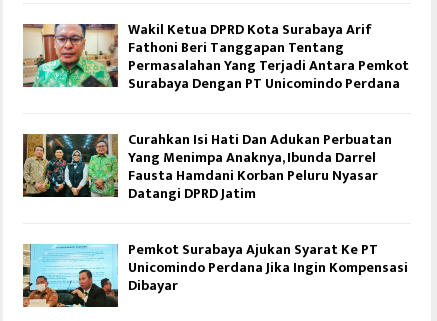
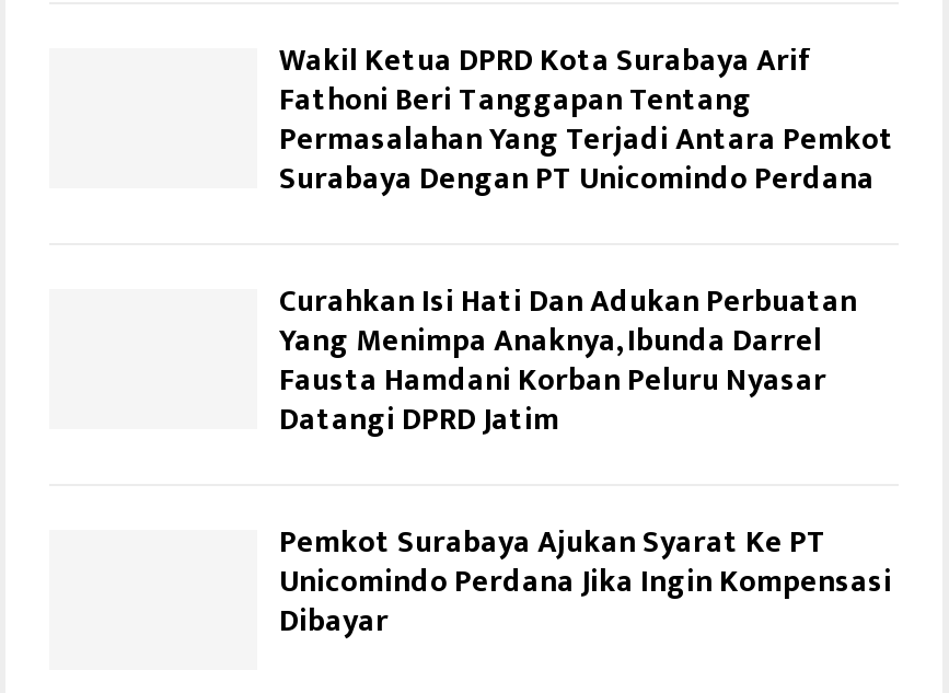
[22,23,119,88] [image] -> none
[22,133,119,198] [image] -> none
[22,243,119,308] [image] -> none

